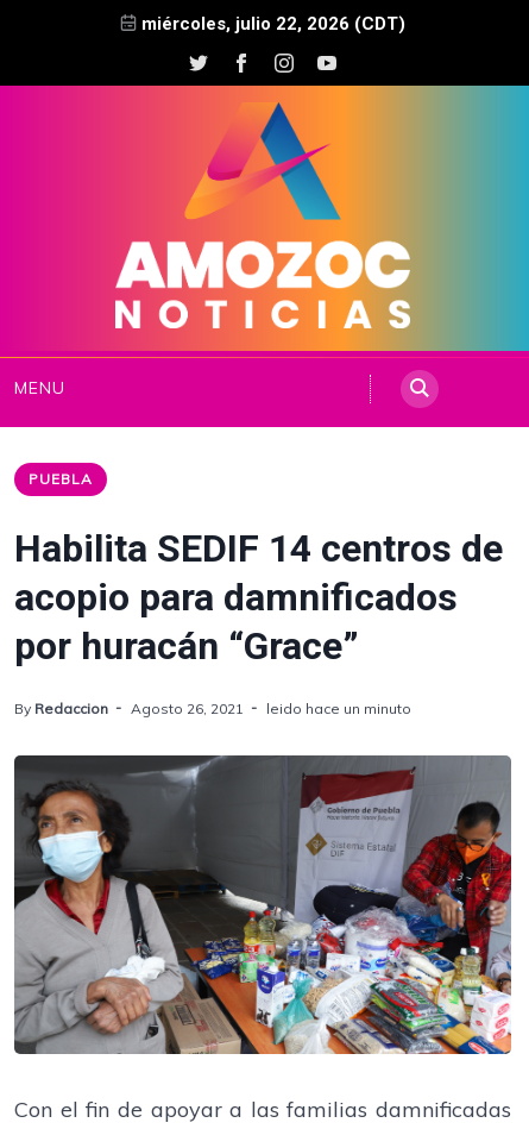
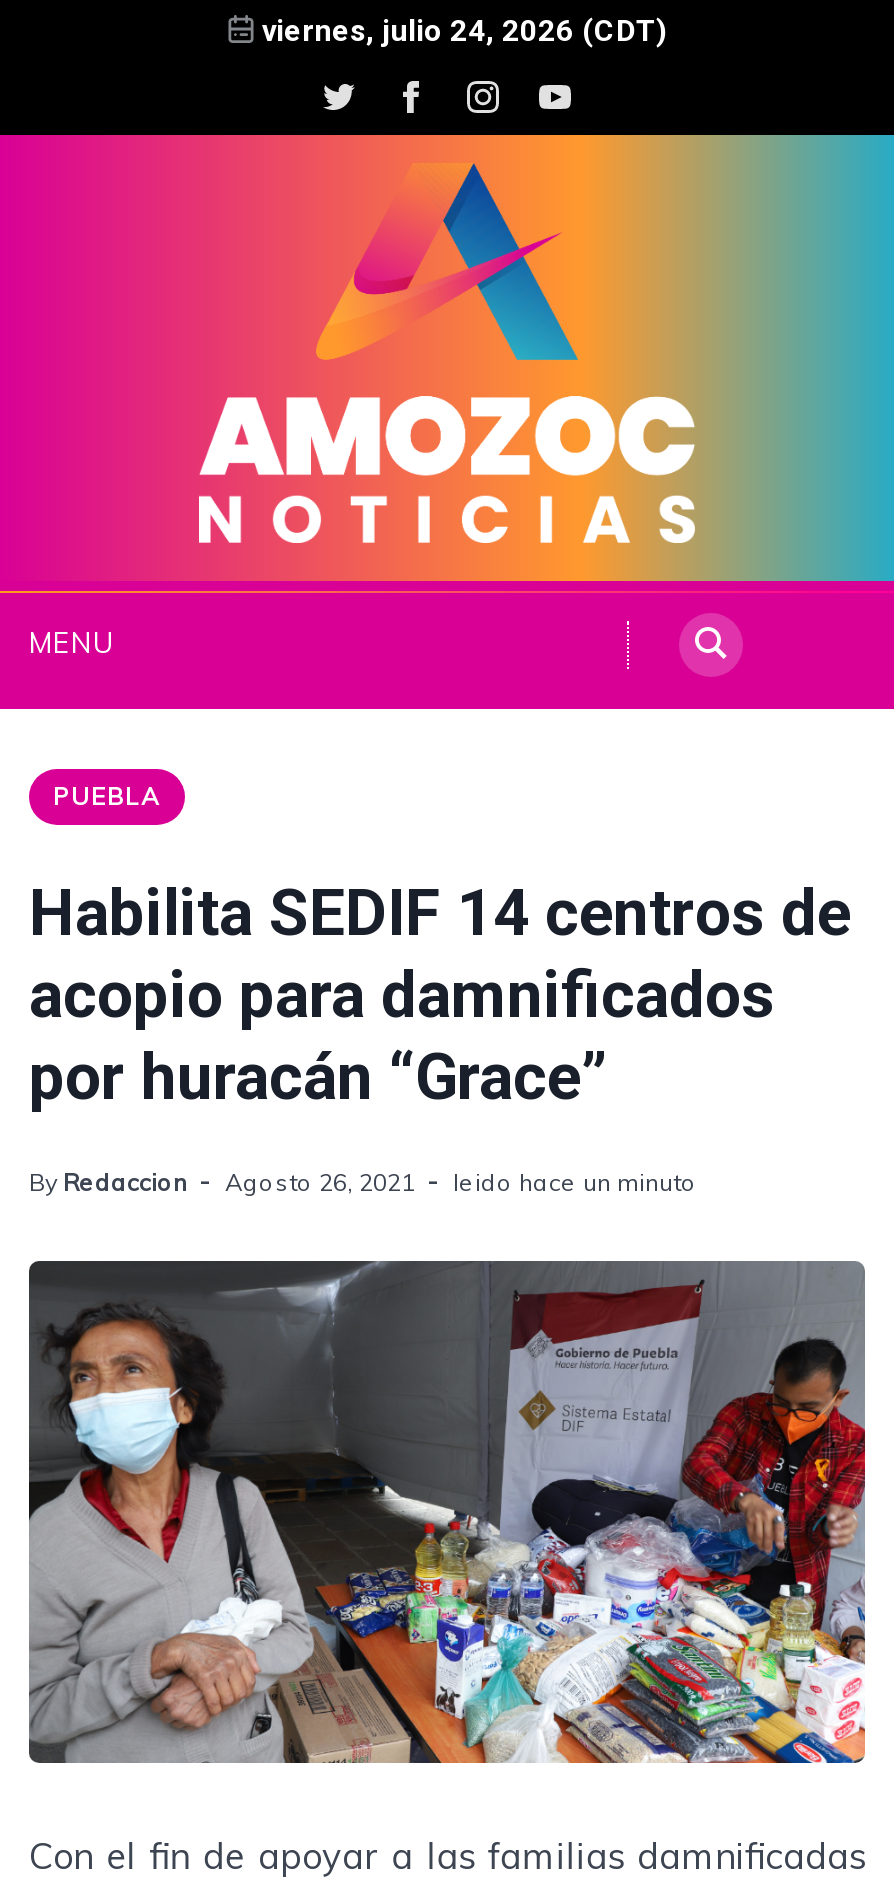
[141,13,405,35] miércoles, julio 22, 2026 (CDT) -> [262,13,668,49] viernes, julio 24, 2026 (CDT)

